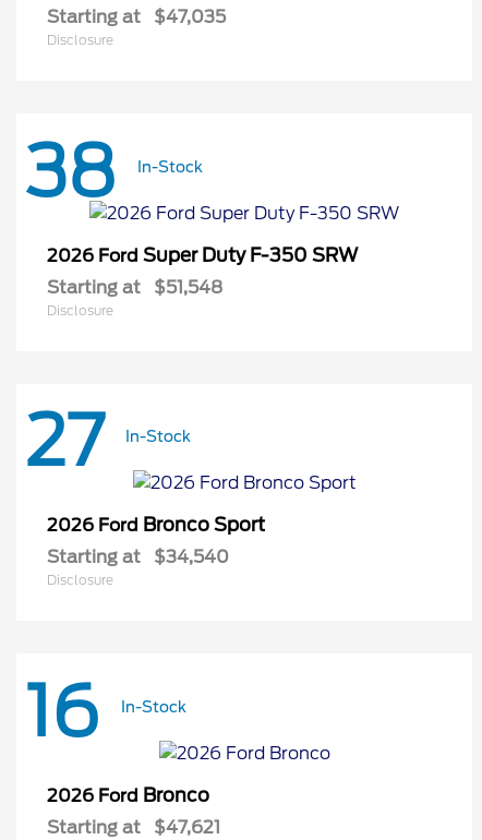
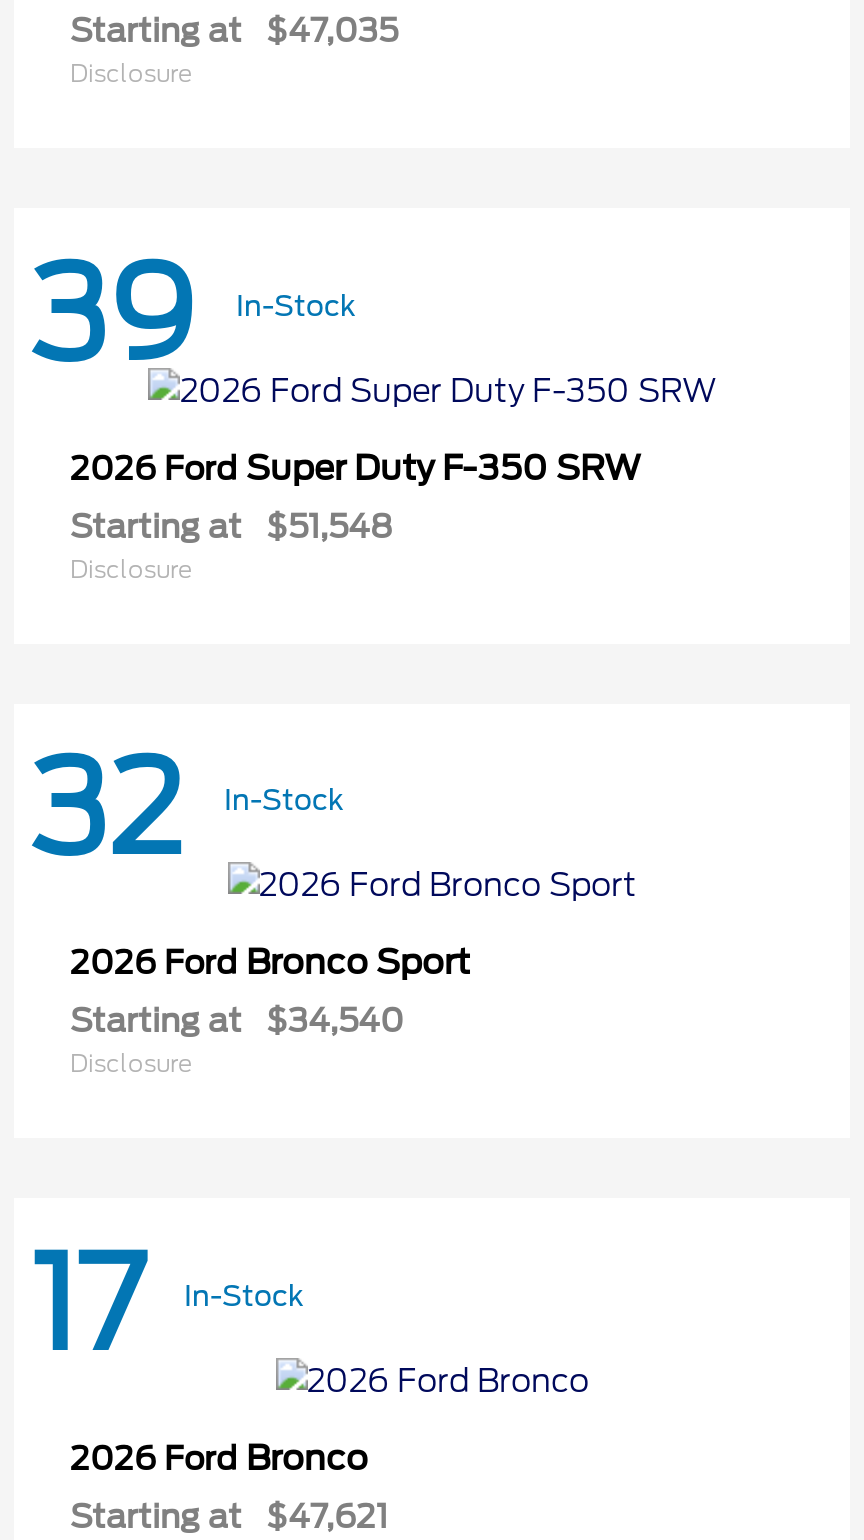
[25,129,203,212] 38 In-Stock -> [30,237,356,389] 39 In-Stock
[25,399,191,482] 27 In-Stock -> [30,732,344,884] 32 In-Stock
[25,669,186,752] 16 In-Stock -> [30,1227,304,1379] 17 In-Stock

